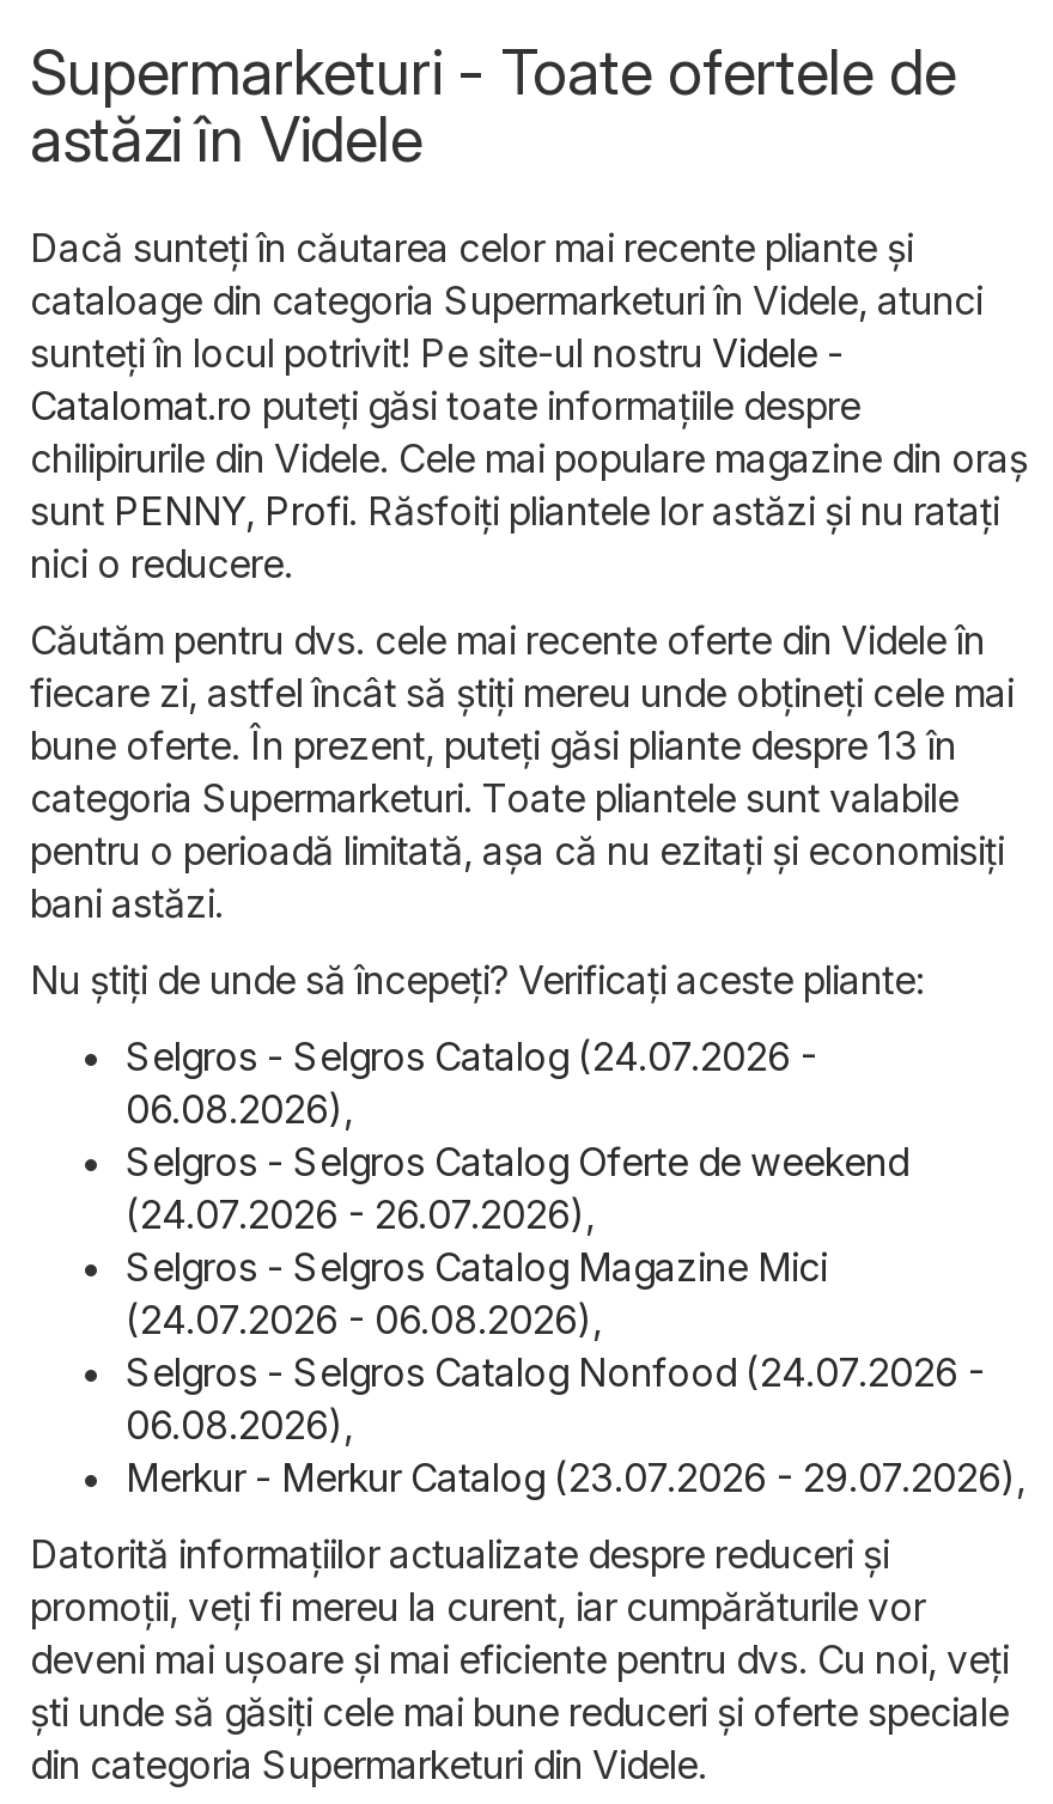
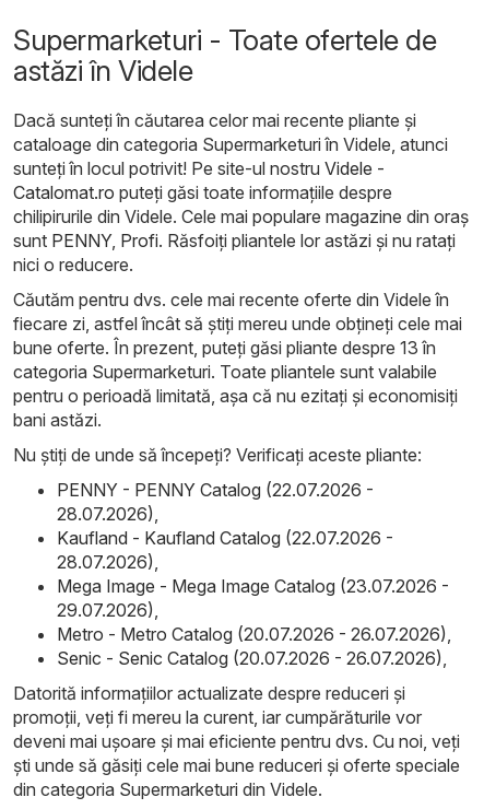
[126,1034,1025,1503] Selgros - Selgros Catalog (24.07.2026 - | 06.08.2026), | Selgros - Selgros Catalog Oferte de weekend | (24.07.2026 - 26.07.2026), | Selgros - Selgros Catalog Magazine Mici | (24.07.2026 - 06.08.2026), | Selgros - Selgros Catalog Nonfood (24.07.2026 - | 06.08.2026), | Merkur - Merkur Catalog (23.07.2026 - 29.07.2026), -> [57,478,451,669] PENNY - PENNY Catalog (22.07.2026 - | 28.07.2026), | Kaufland - Kaufland Catalog (22.07.2026 - | 28.07.2026), | Mega Image - Mega Image Catalog (23.07.2026 - | 29.07.2026), | Metro - Metro Catalog (20.07.2026 - 26.07.2026), | Senic - Senic Catalog (20.07.2026 - 26.07.2026),

